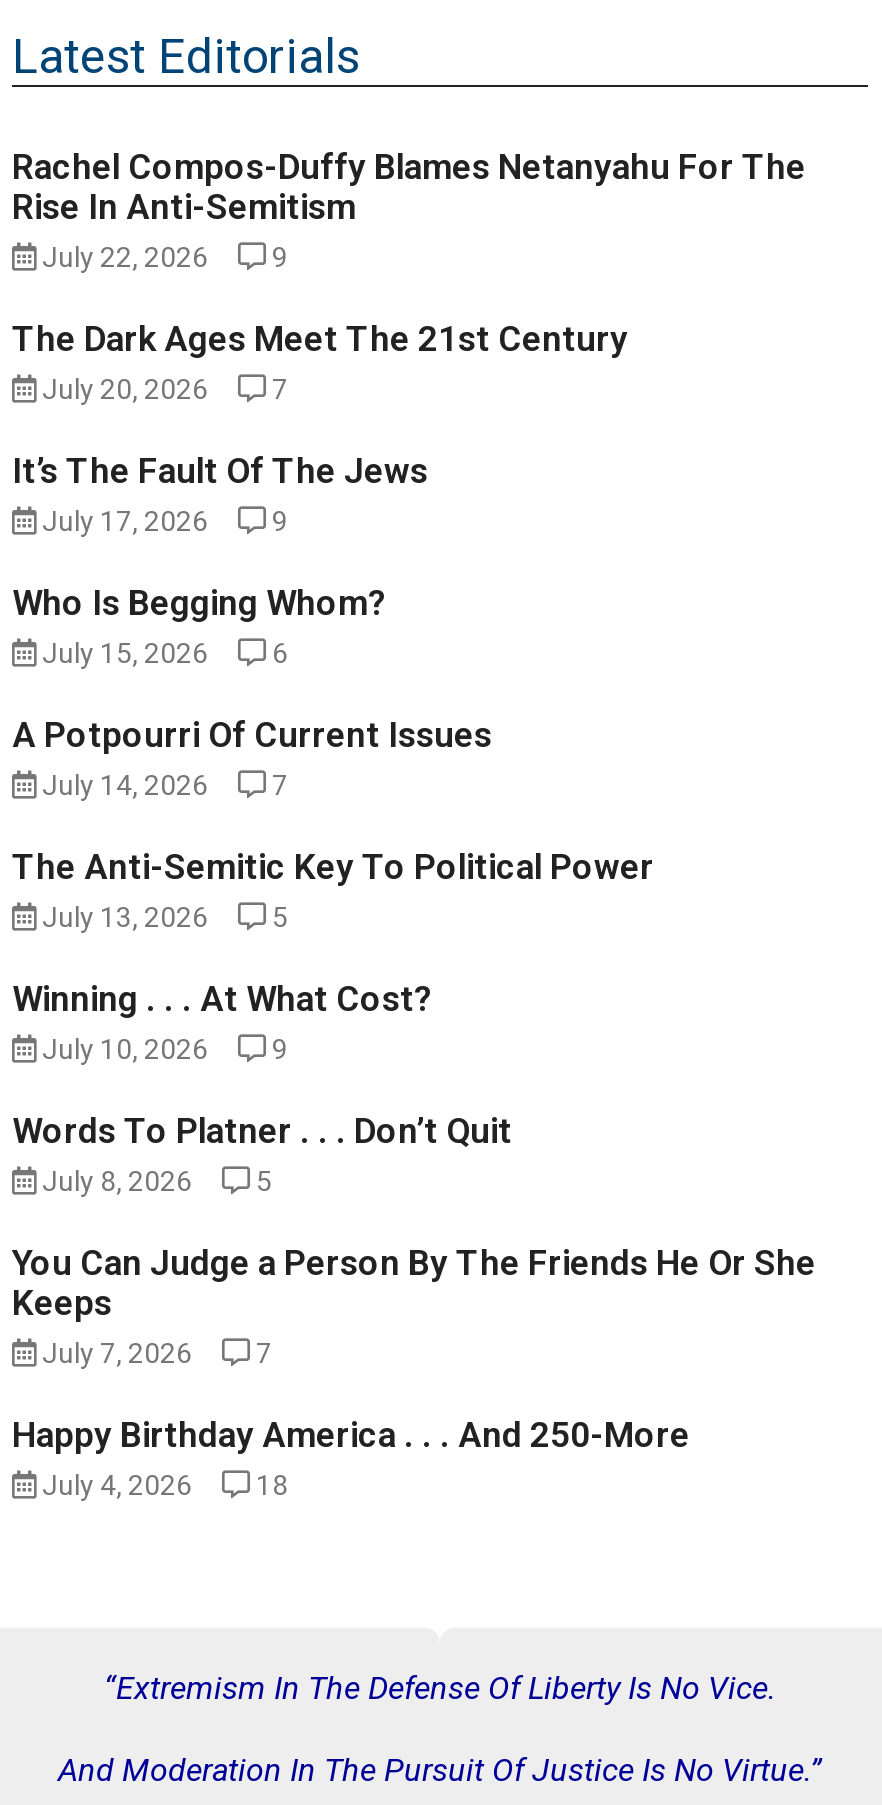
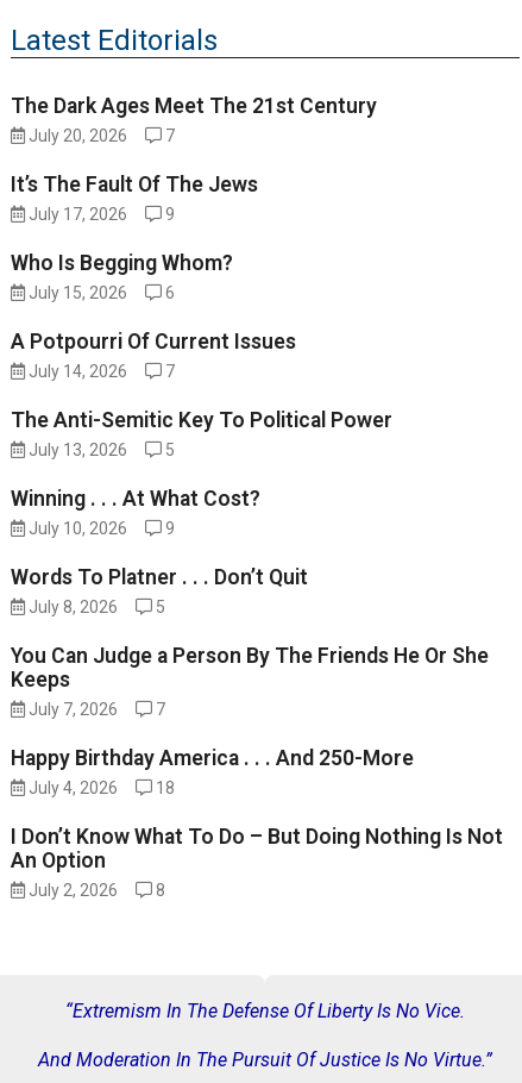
[12,148,806,274] Rachel Compos-Duffy Blames Netanyahu For The | Rise In Anti-Semitism | July 22, 2026 | 9 -> none
moved [12,320,816,1502] -> [11,94,489,798]: The Dark Ages Meet The 21st Century | July 20, 2026 | 7 | ... | July 4, 2026 | 18
none -> [11,825,503,900] I Don’t Know What To Do – But Doing Nothing Is Not | An Option | July 2, 2026 | 8

